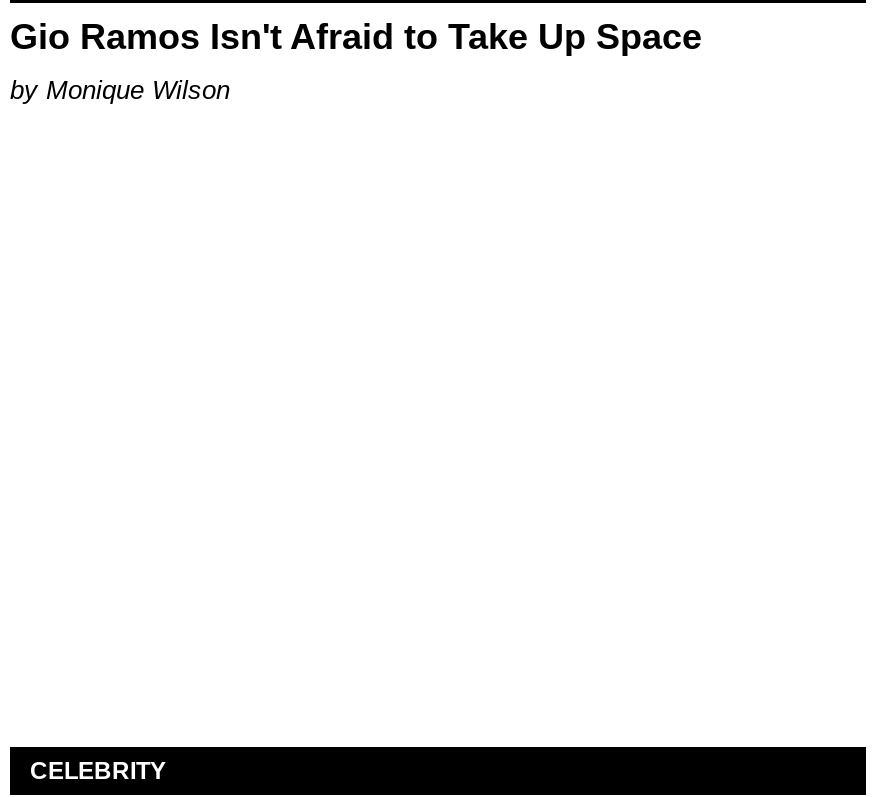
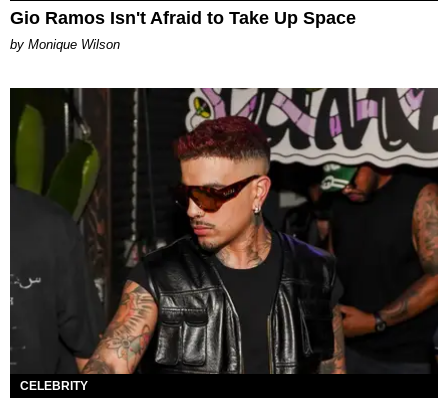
none -> [9,87,439,374] [image]

